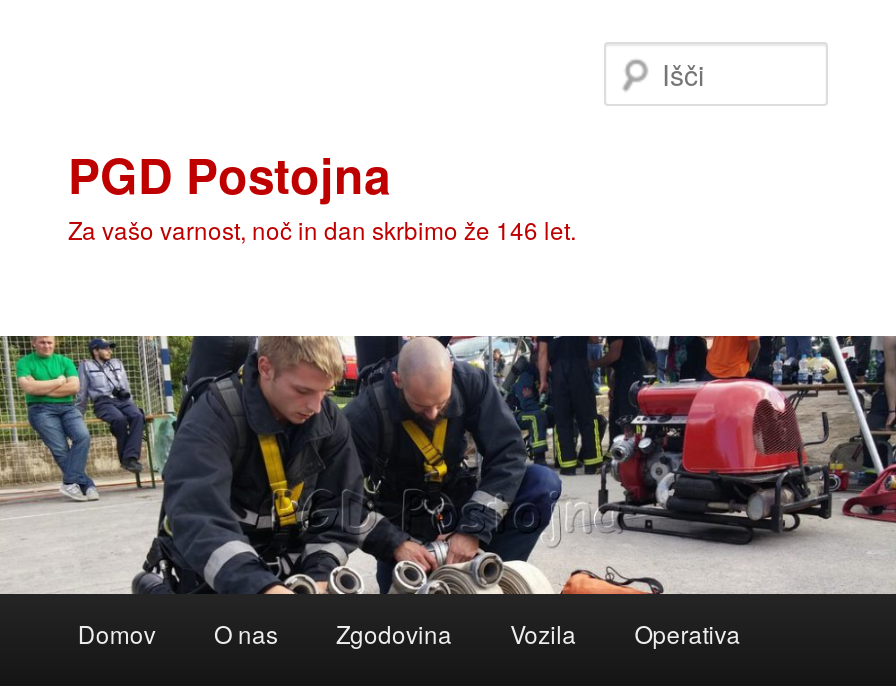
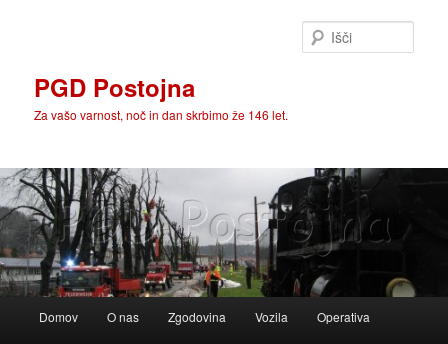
[6,334,890,596] [image] -> [3,167,445,298] [image]

